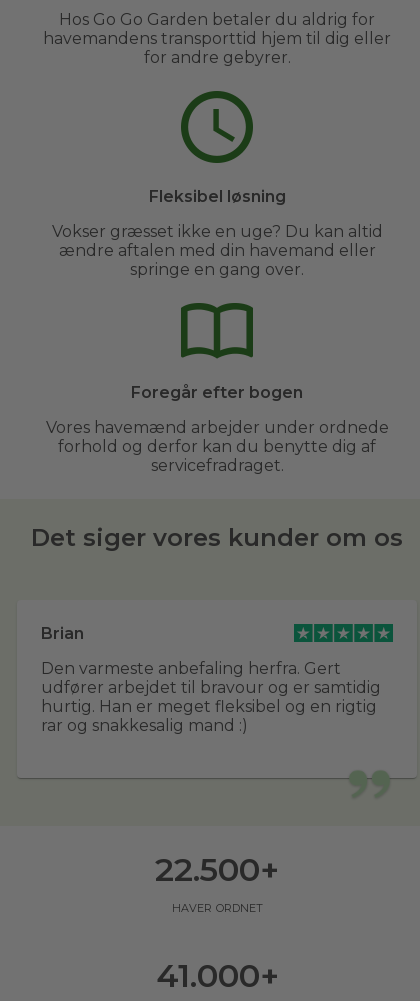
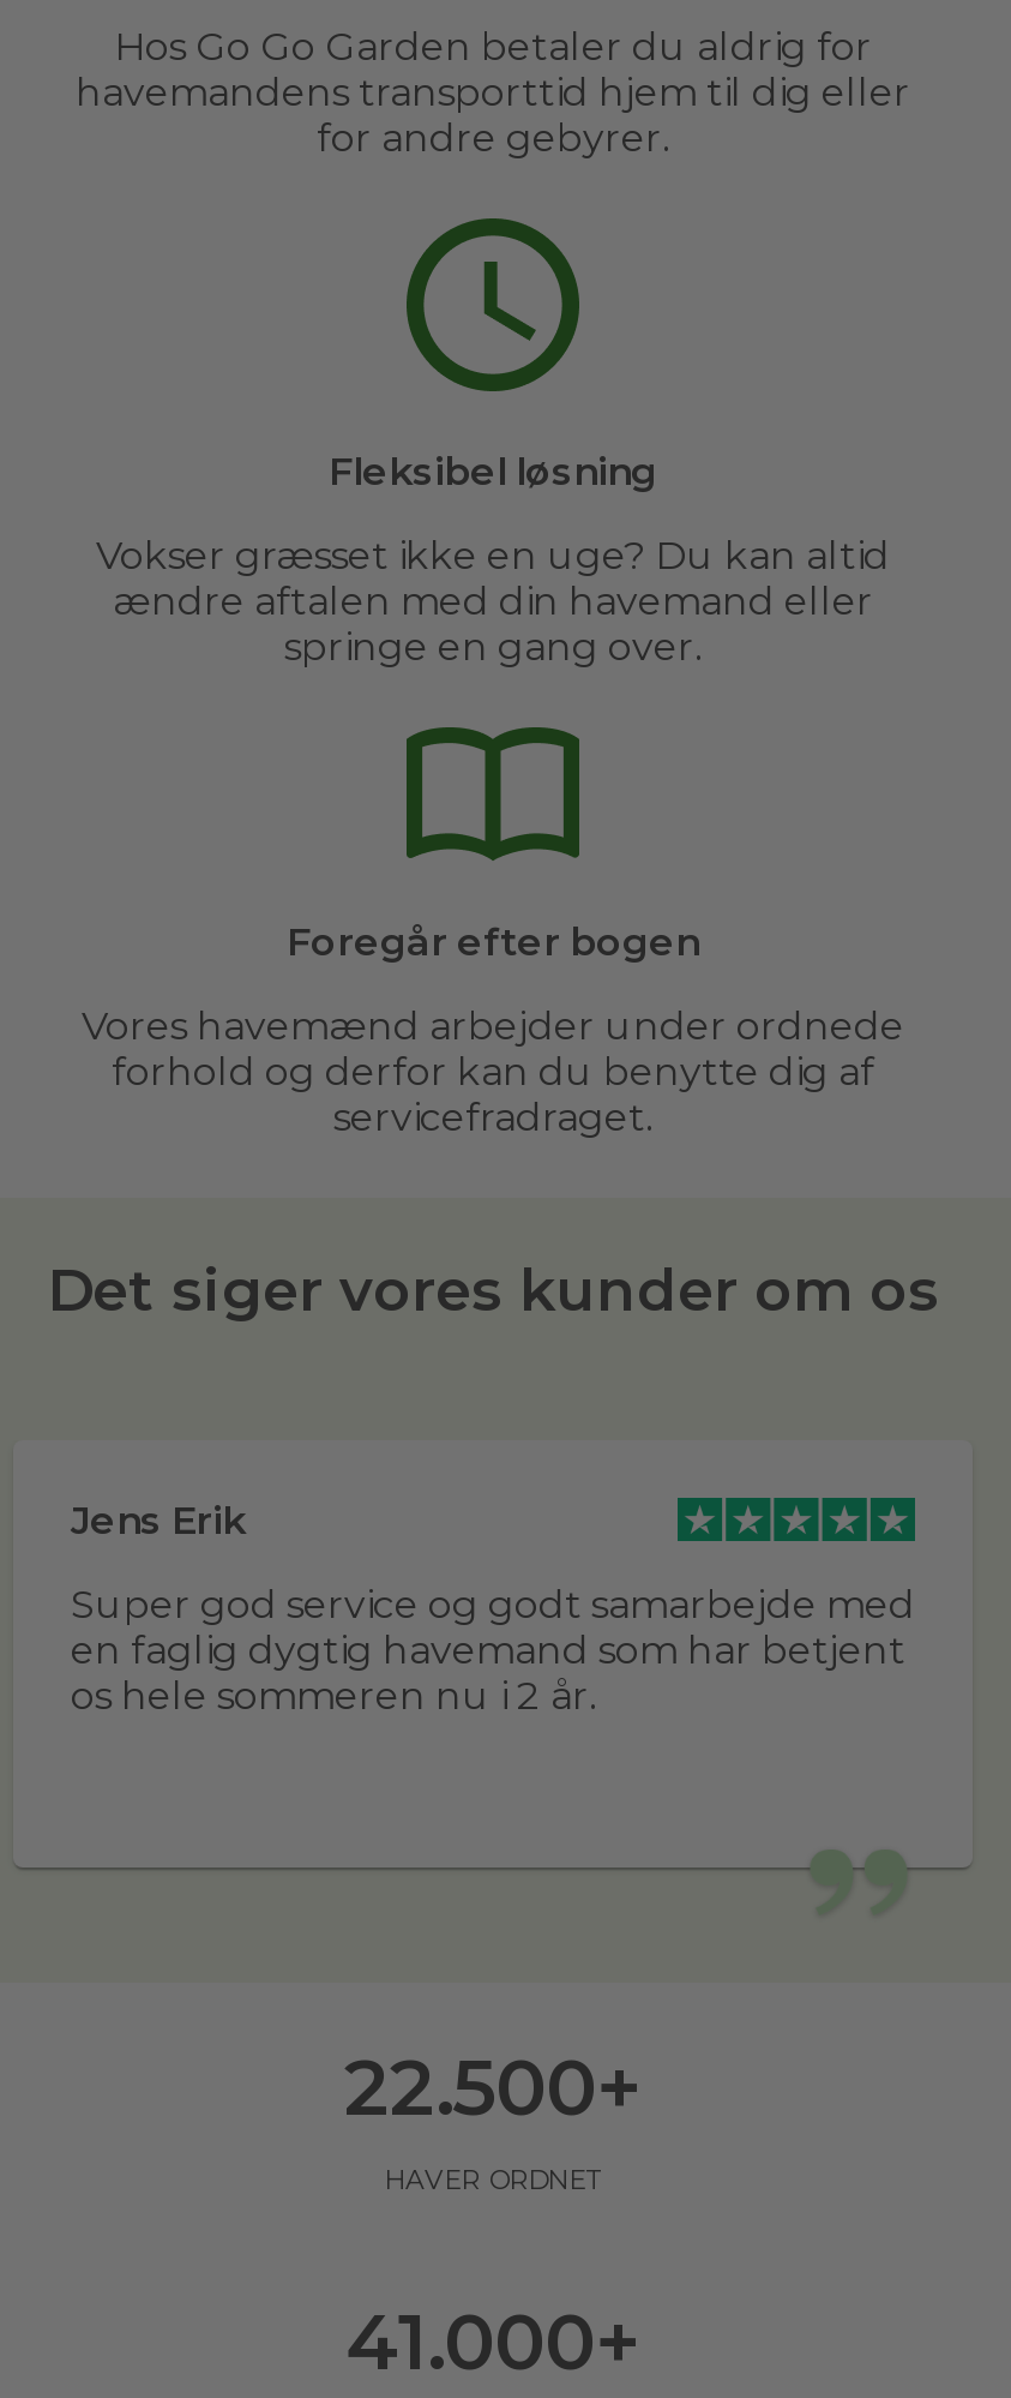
[41,624,84,643] Brian -> [71,1497,246,1543] Jens Erik
[41,659,381,735] Den varmeste anbefaling herfra. Gert | udfører arbejdet til bravour og er samtidig | hurtig. Han er meget fleksibel og en rigtig | rar og snakkesalig mand :) -> [71,1581,915,1718] Super god service og godt samarbejde med | en faglig dygtig havemand som har betjent | os hele sommeren nu i 2 år.

